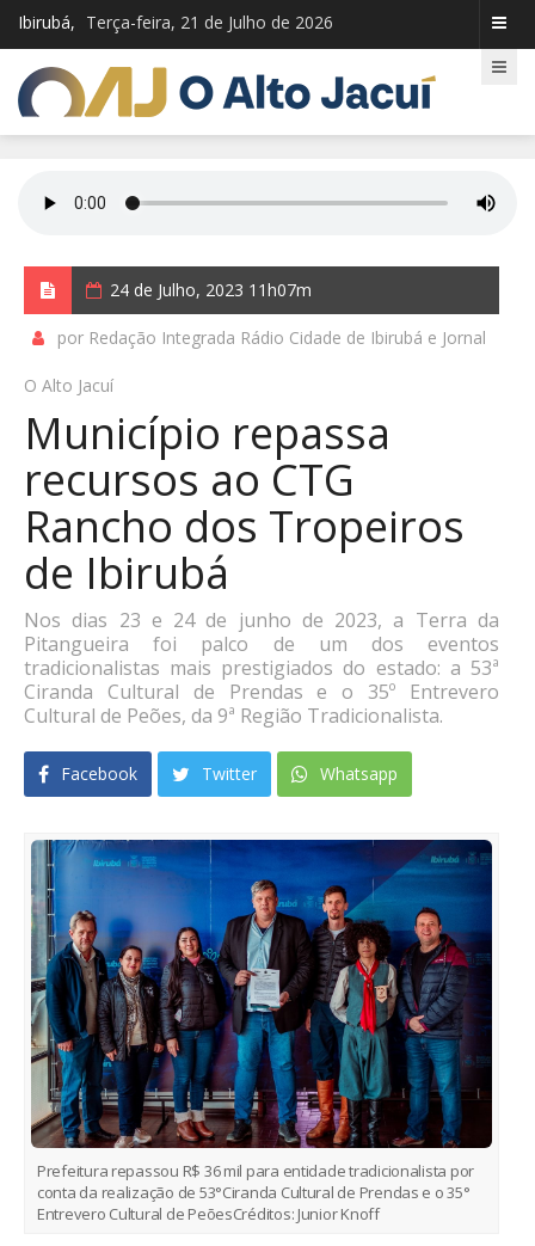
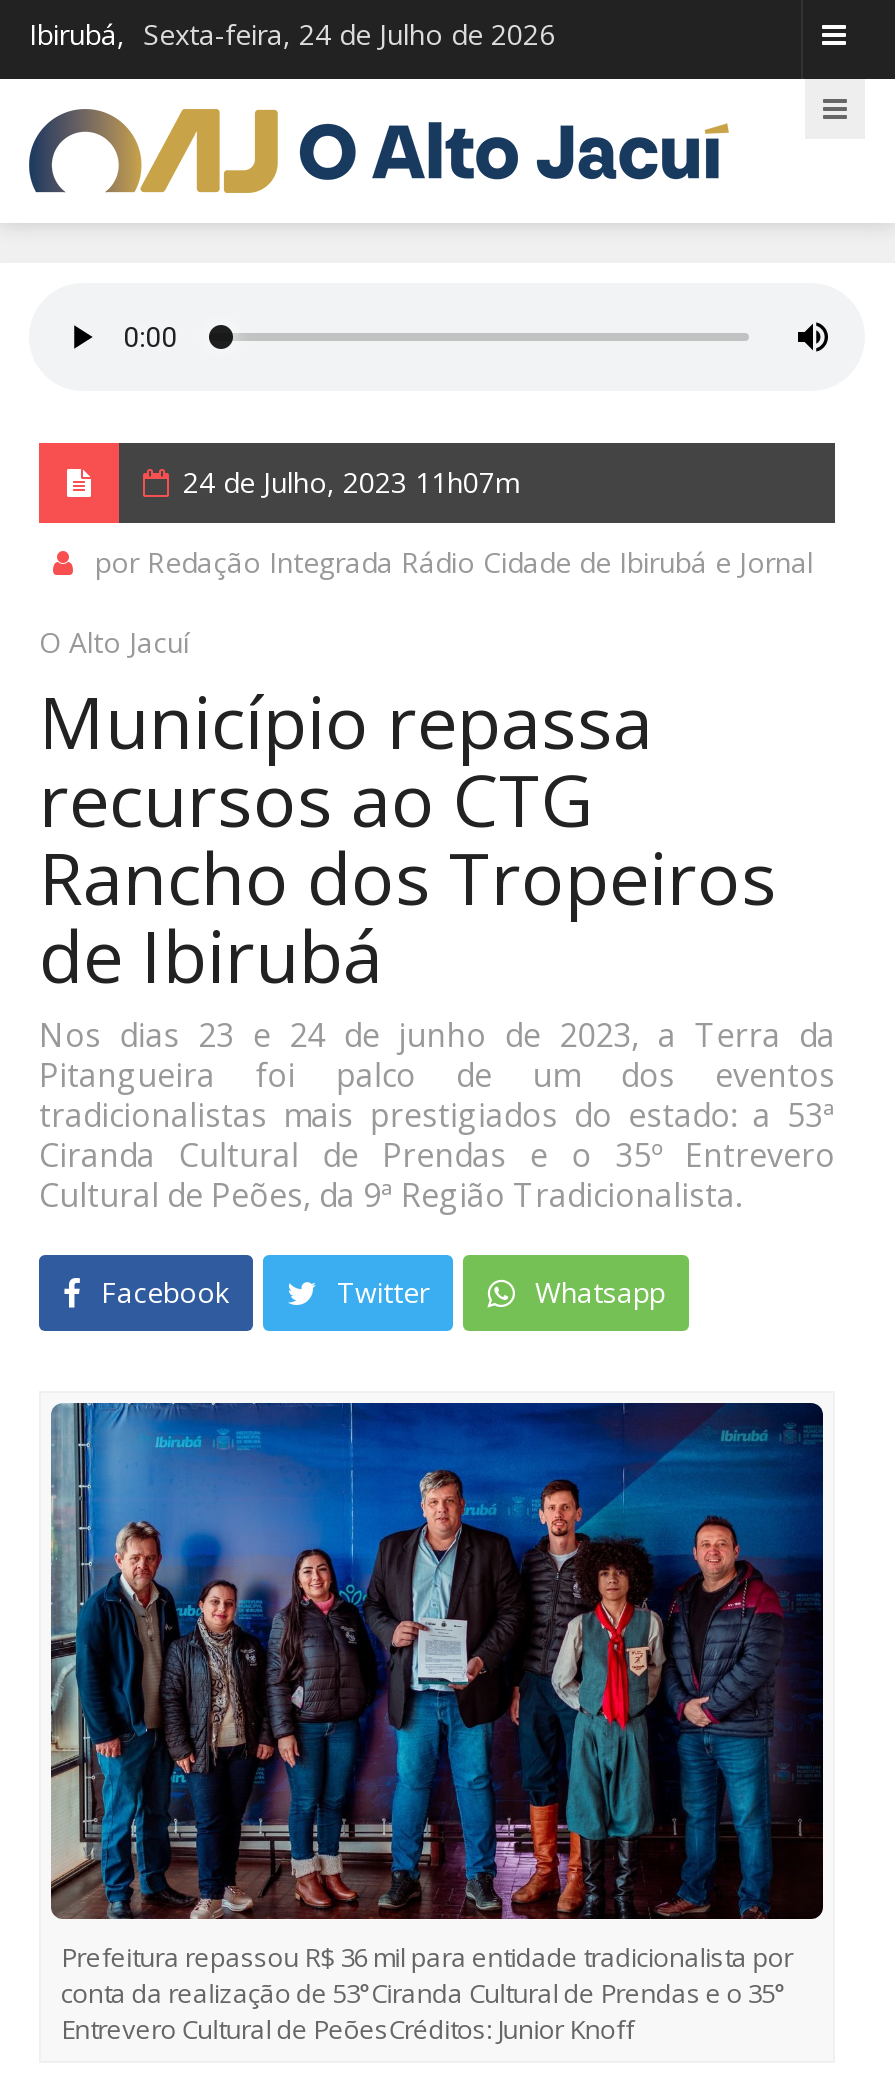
[18,11,333,33] Ibirubá, Terça-feira, 21 de Julho de 2026 -> [29,15,555,53] Ibirubá, Sexta-feira, 24 de Julho de 2026

